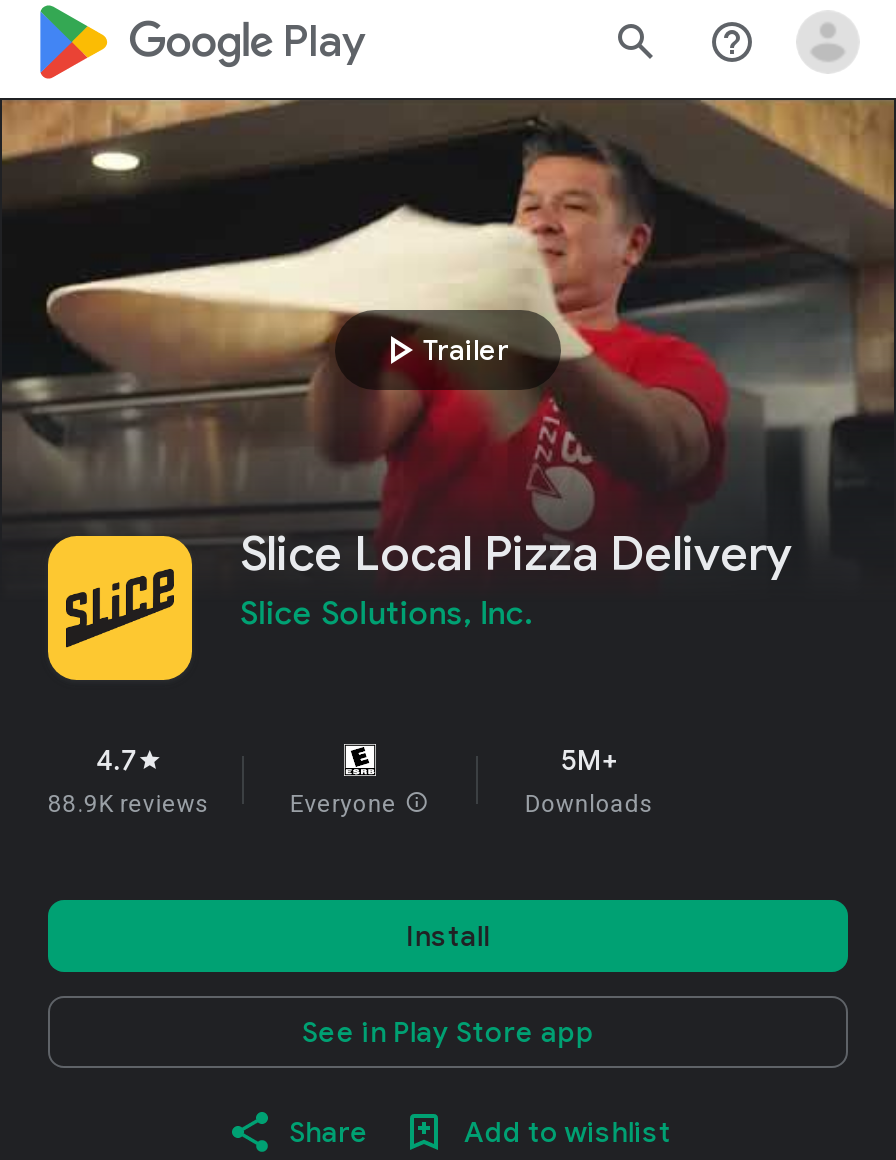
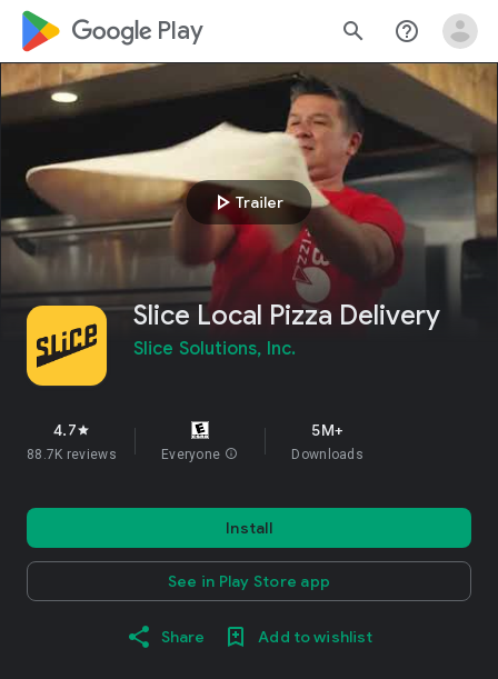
[48,790,210,818] 88.9K reviews -> [27,447,117,462] 88.7K reviews

